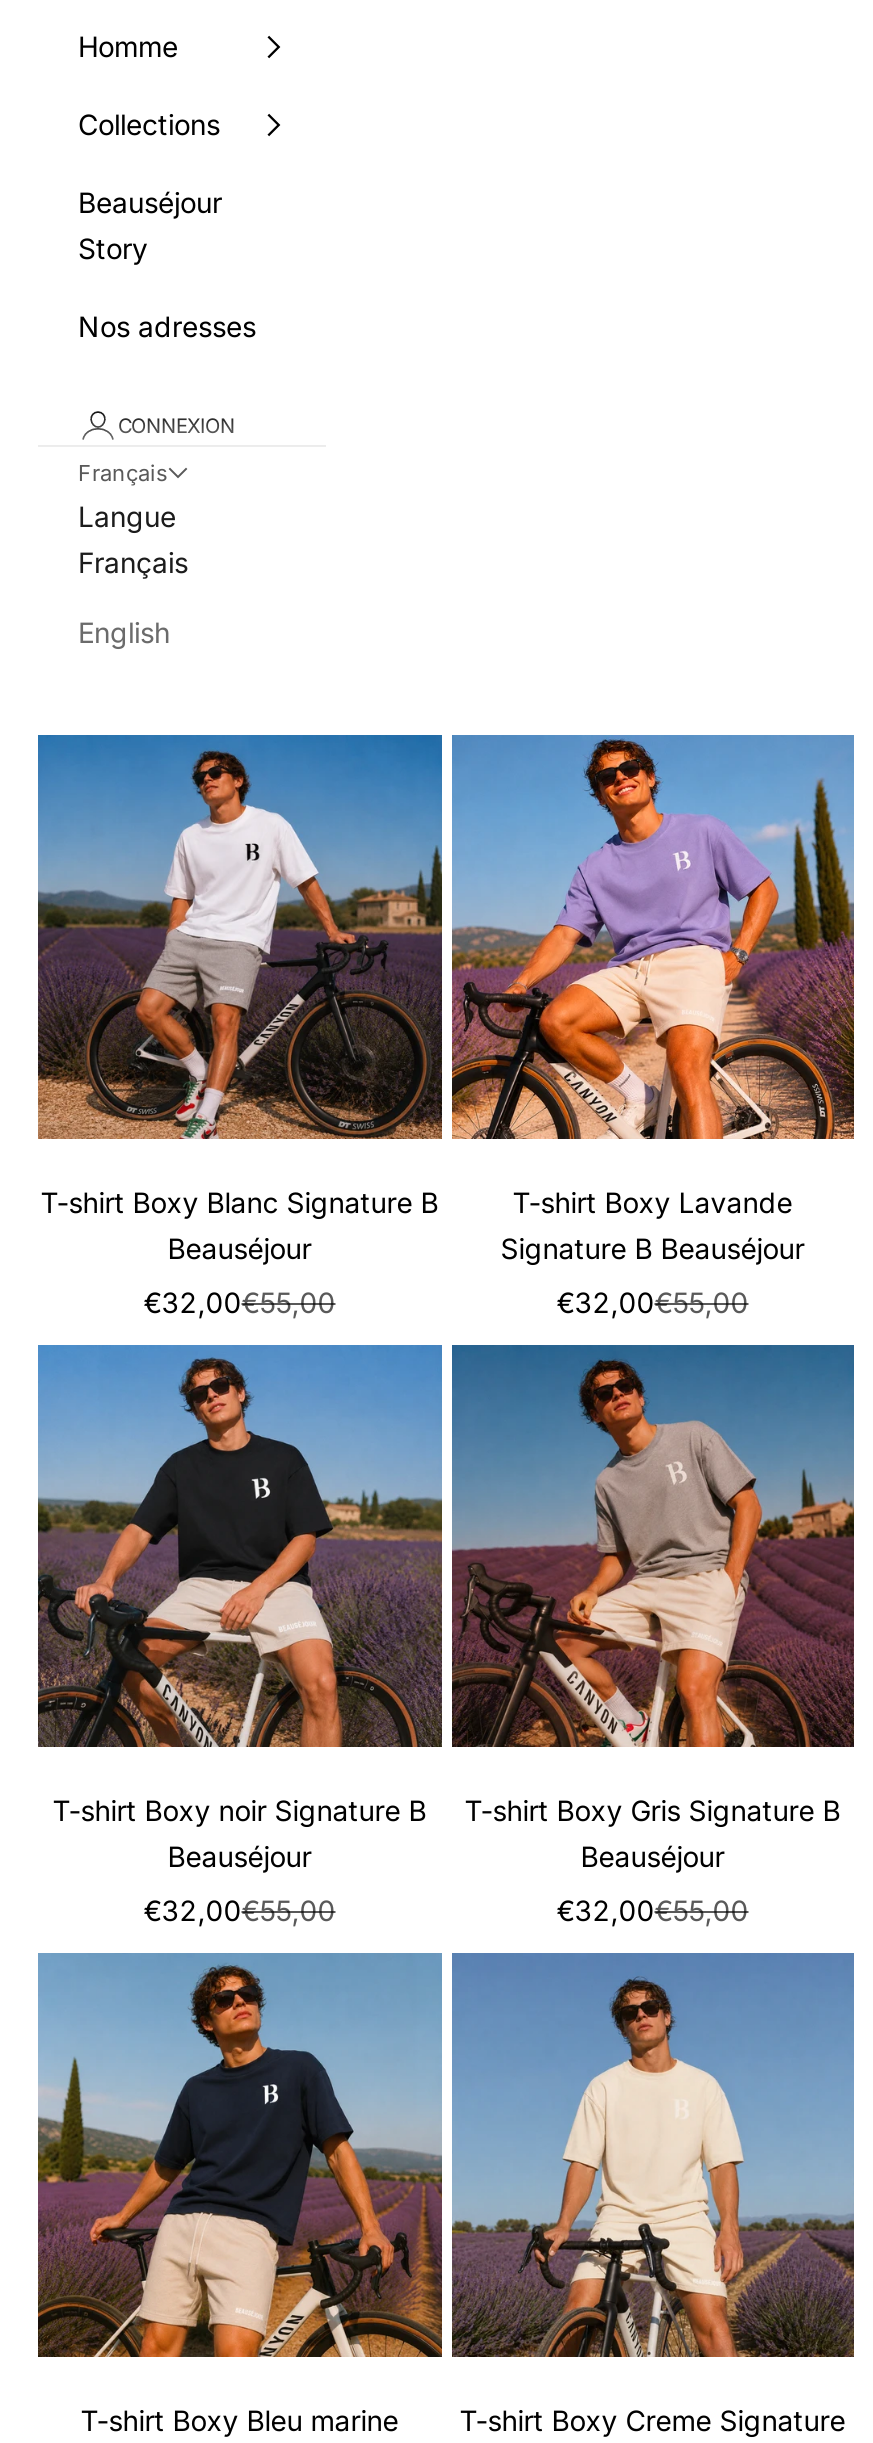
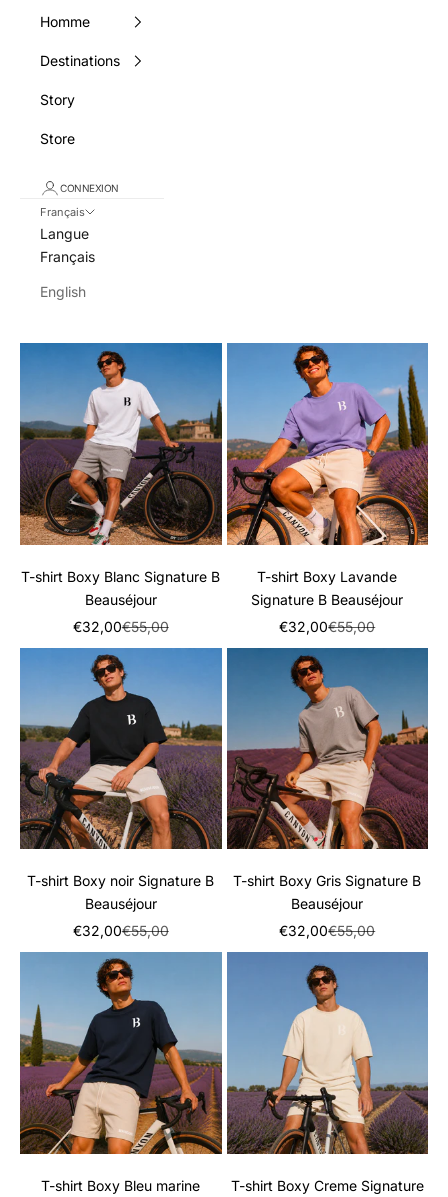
[78,107,222,219] Collections | Beauséjour -> [40,52,120,69] Destinations
[78,309,256,343] Nos adresses -> [40,130,75,147] Store

